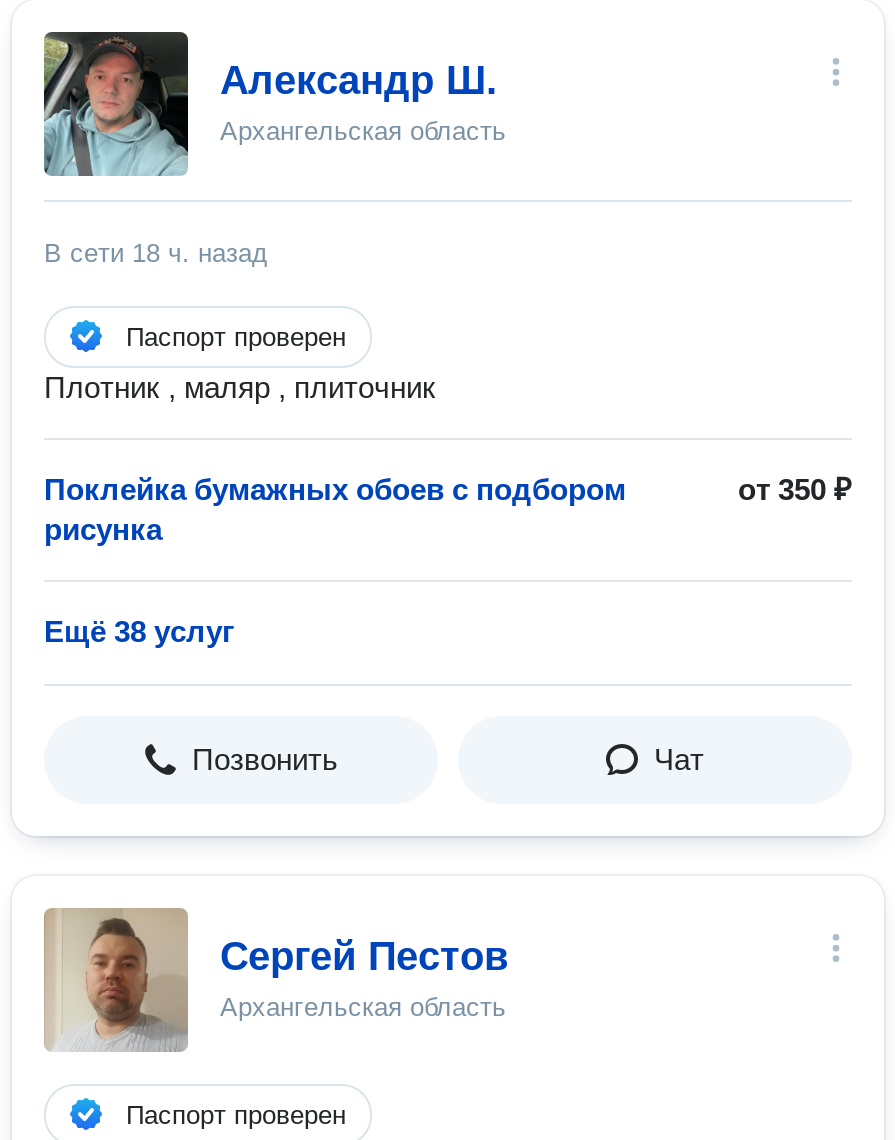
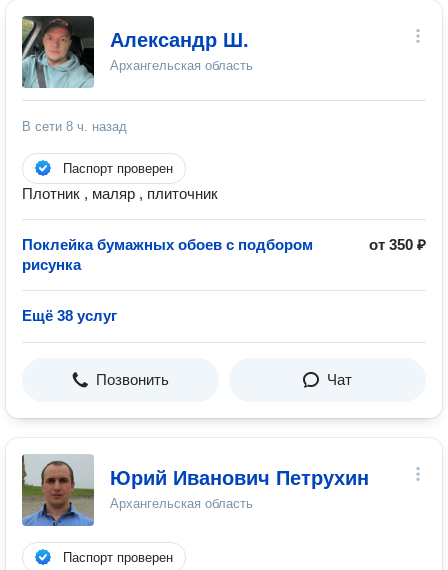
[44,238,268,268] В сети 18 ч. назад -> [22,119,127,134] В сети 8 ч. назад
[44,908,508,1052] [image] | Сергей Пестов -> [22,455,369,527] [image] | Юрий Иванович Петрухин

